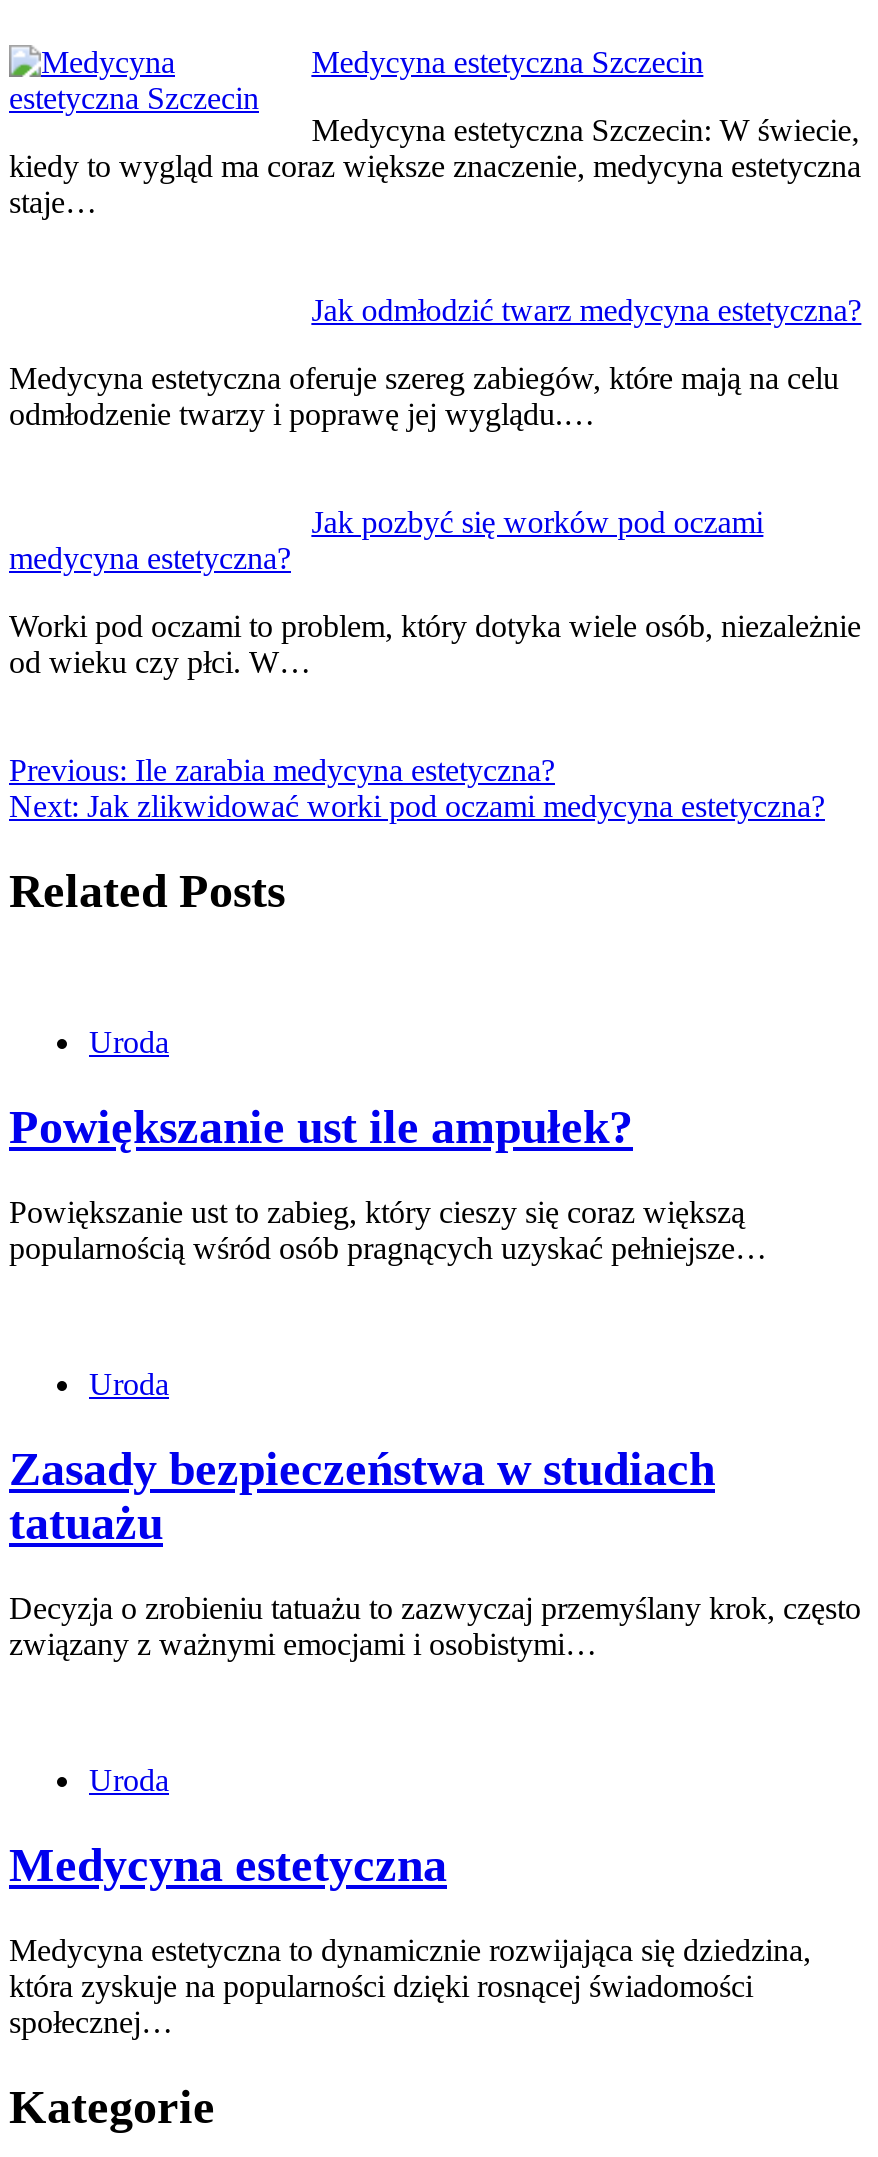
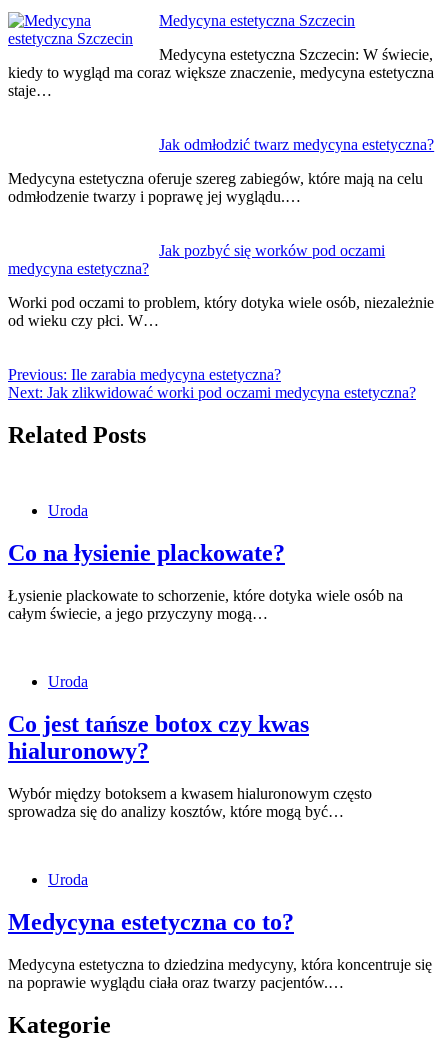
[9,1102,633,1154] Powiększanie ust ile ampułek? -> [8,540,285,566] Co na łysienie plackowate?
[9,1195,767,1265] Powiększanie ust to zabieg, który cieszy się coraz większą | popularnością wśród osób pragnących uzyskać pełniejsze… -> [8,587,403,622] Łysienie plackowate to schorzenie, które dotyka wiele osób na | całym świecie, a jego przyczyny mogą…
[9,1443,715,1549] Zasady bezpieczeństwa w studiach | tatuażu -> [8,711,309,764] Co jest tańsze botox czy kwas | hialuronowy?
[9,1591,861,1661] Decyzja o zrobieniu tatuażu to zazwyczaj przemyślany krok, często | związany z ważnymi emocjami i osobistymi… -> [8,785,372,820] Wybór między botoksem a kwasem hialuronowym często | sprowadza się do analizy kosztów, które mogą być…
[9,1839,447,1891] Medycyna estetyczna -> [8,909,294,935] Medycyna estetyczna co to?
[9,1933,811,2039] Medycyna estetyczna to dynamicznie rozwijająca się dziedzina, | która zyskuje na popularności dzięki rosnącej świadomości | społecznej… -> [8,956,432,991] Medycyna estetyczna to dziedzina medycyny, która koncentruje się | na poprawie wyglądu ciała oraz twarzy pacjentów.…

